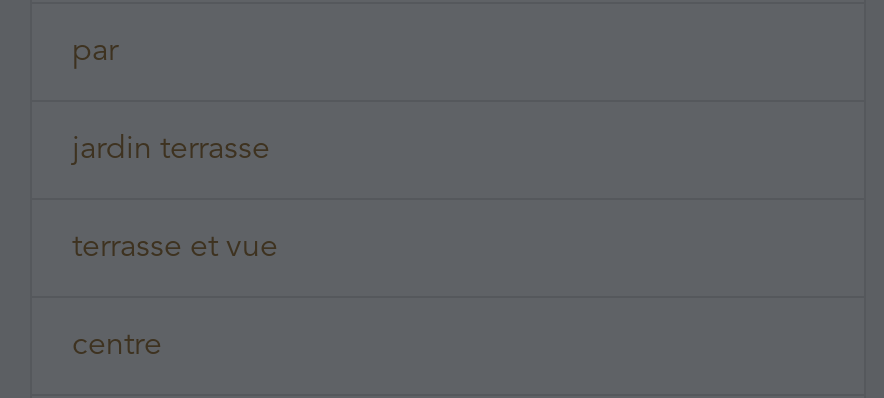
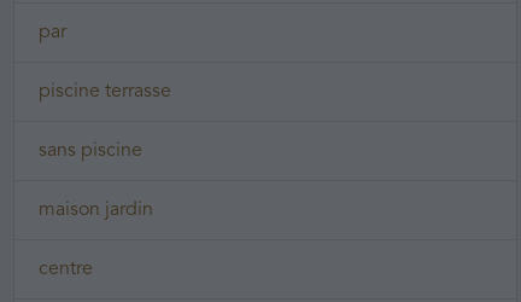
[72,134,278,264] jardin terrasse | terrasse et vue -> [39,82,171,220] piscine terrasse | sans piscine | maison jardin

